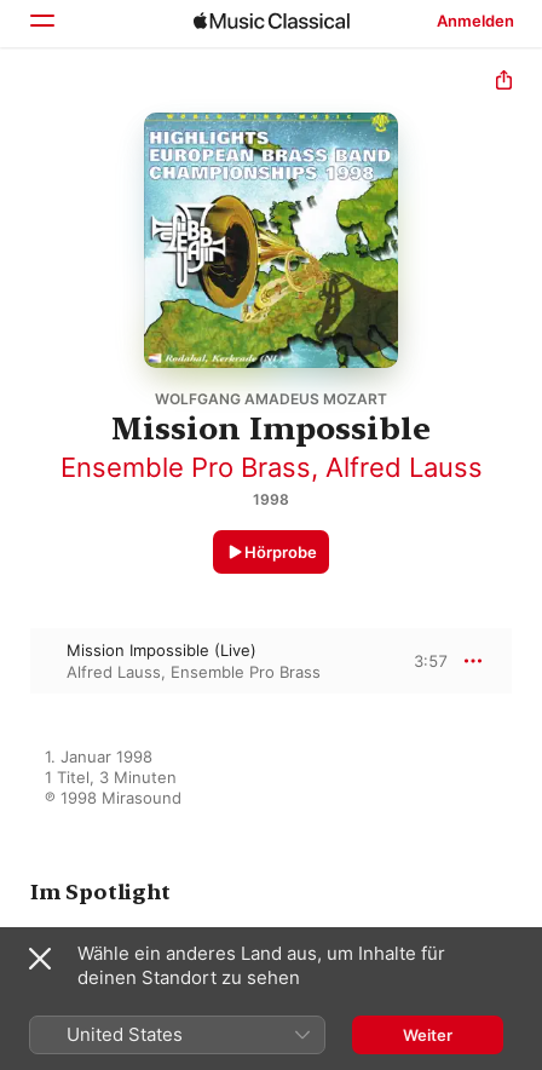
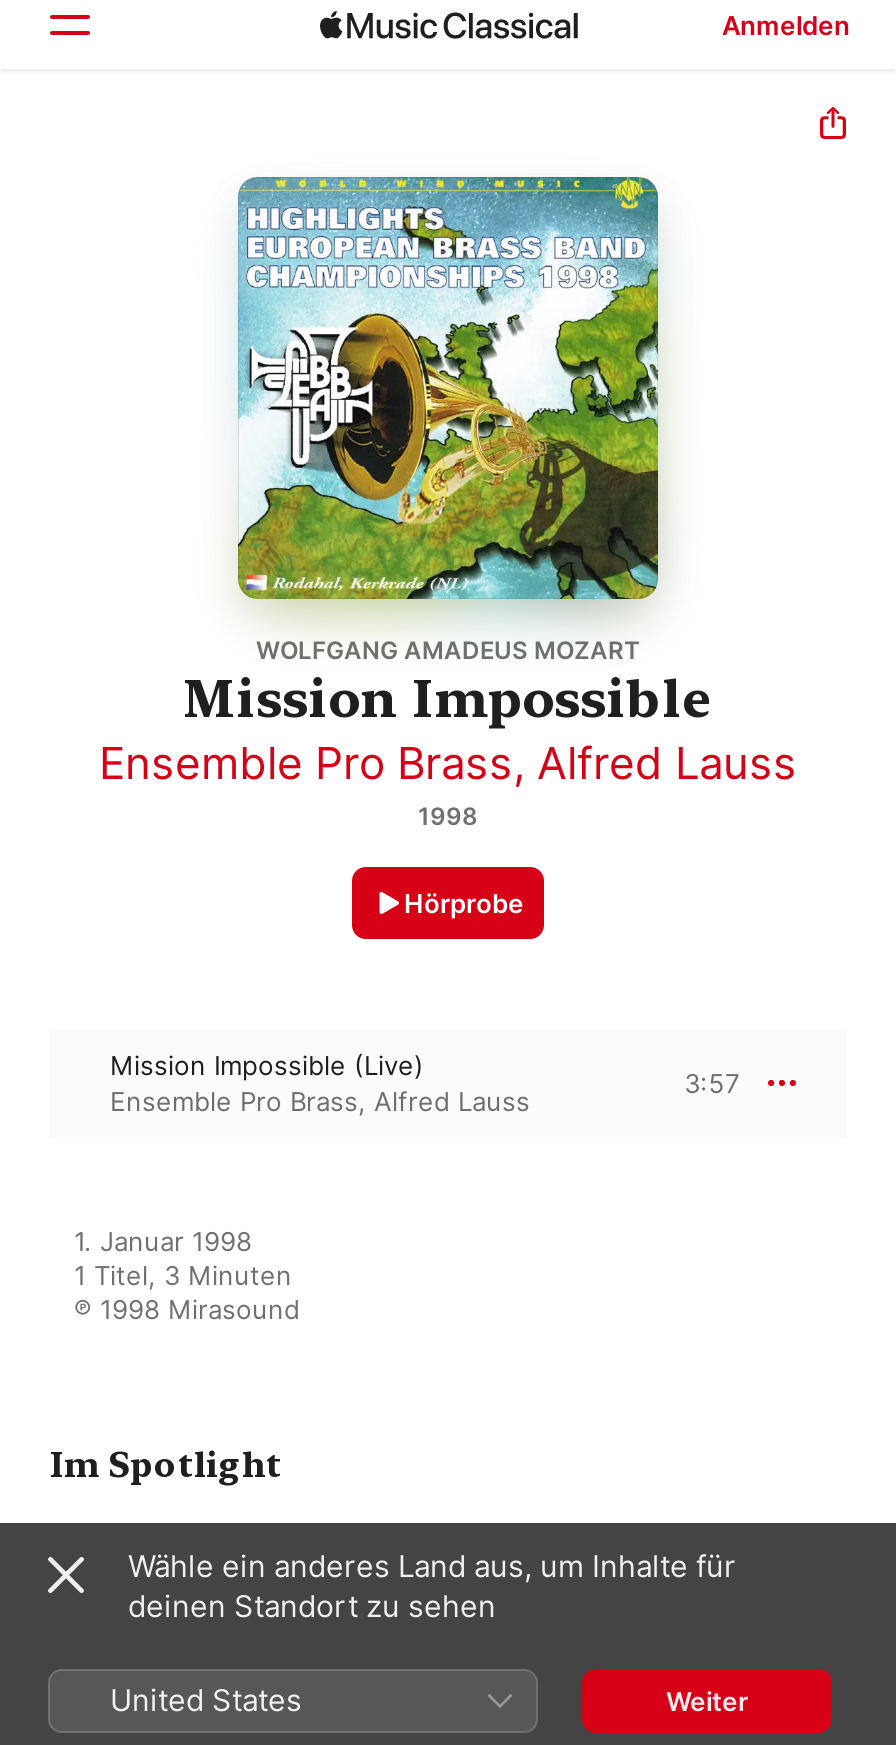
[67,662,321,681] Alfred Lauss, Ensemble Pro Brass -> [110,1085,530,1117] Ensemble Pro Brass, Alfred Lauss

